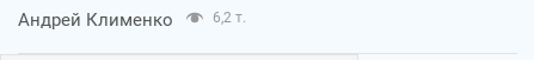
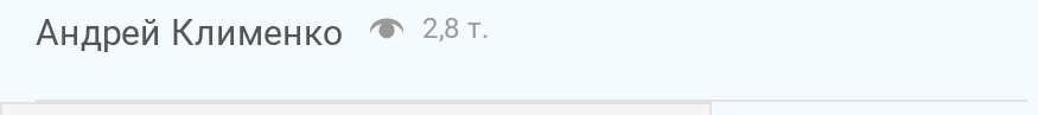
[213,9,246,26] 6,2 т. -> [422,11,489,44] 2,8 т.

